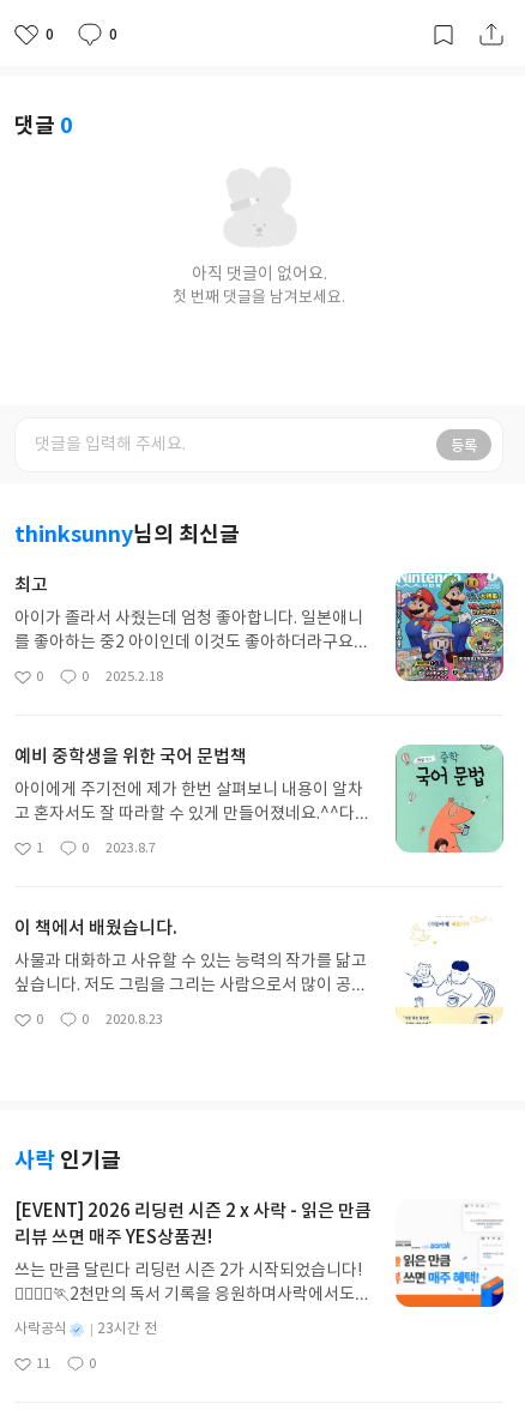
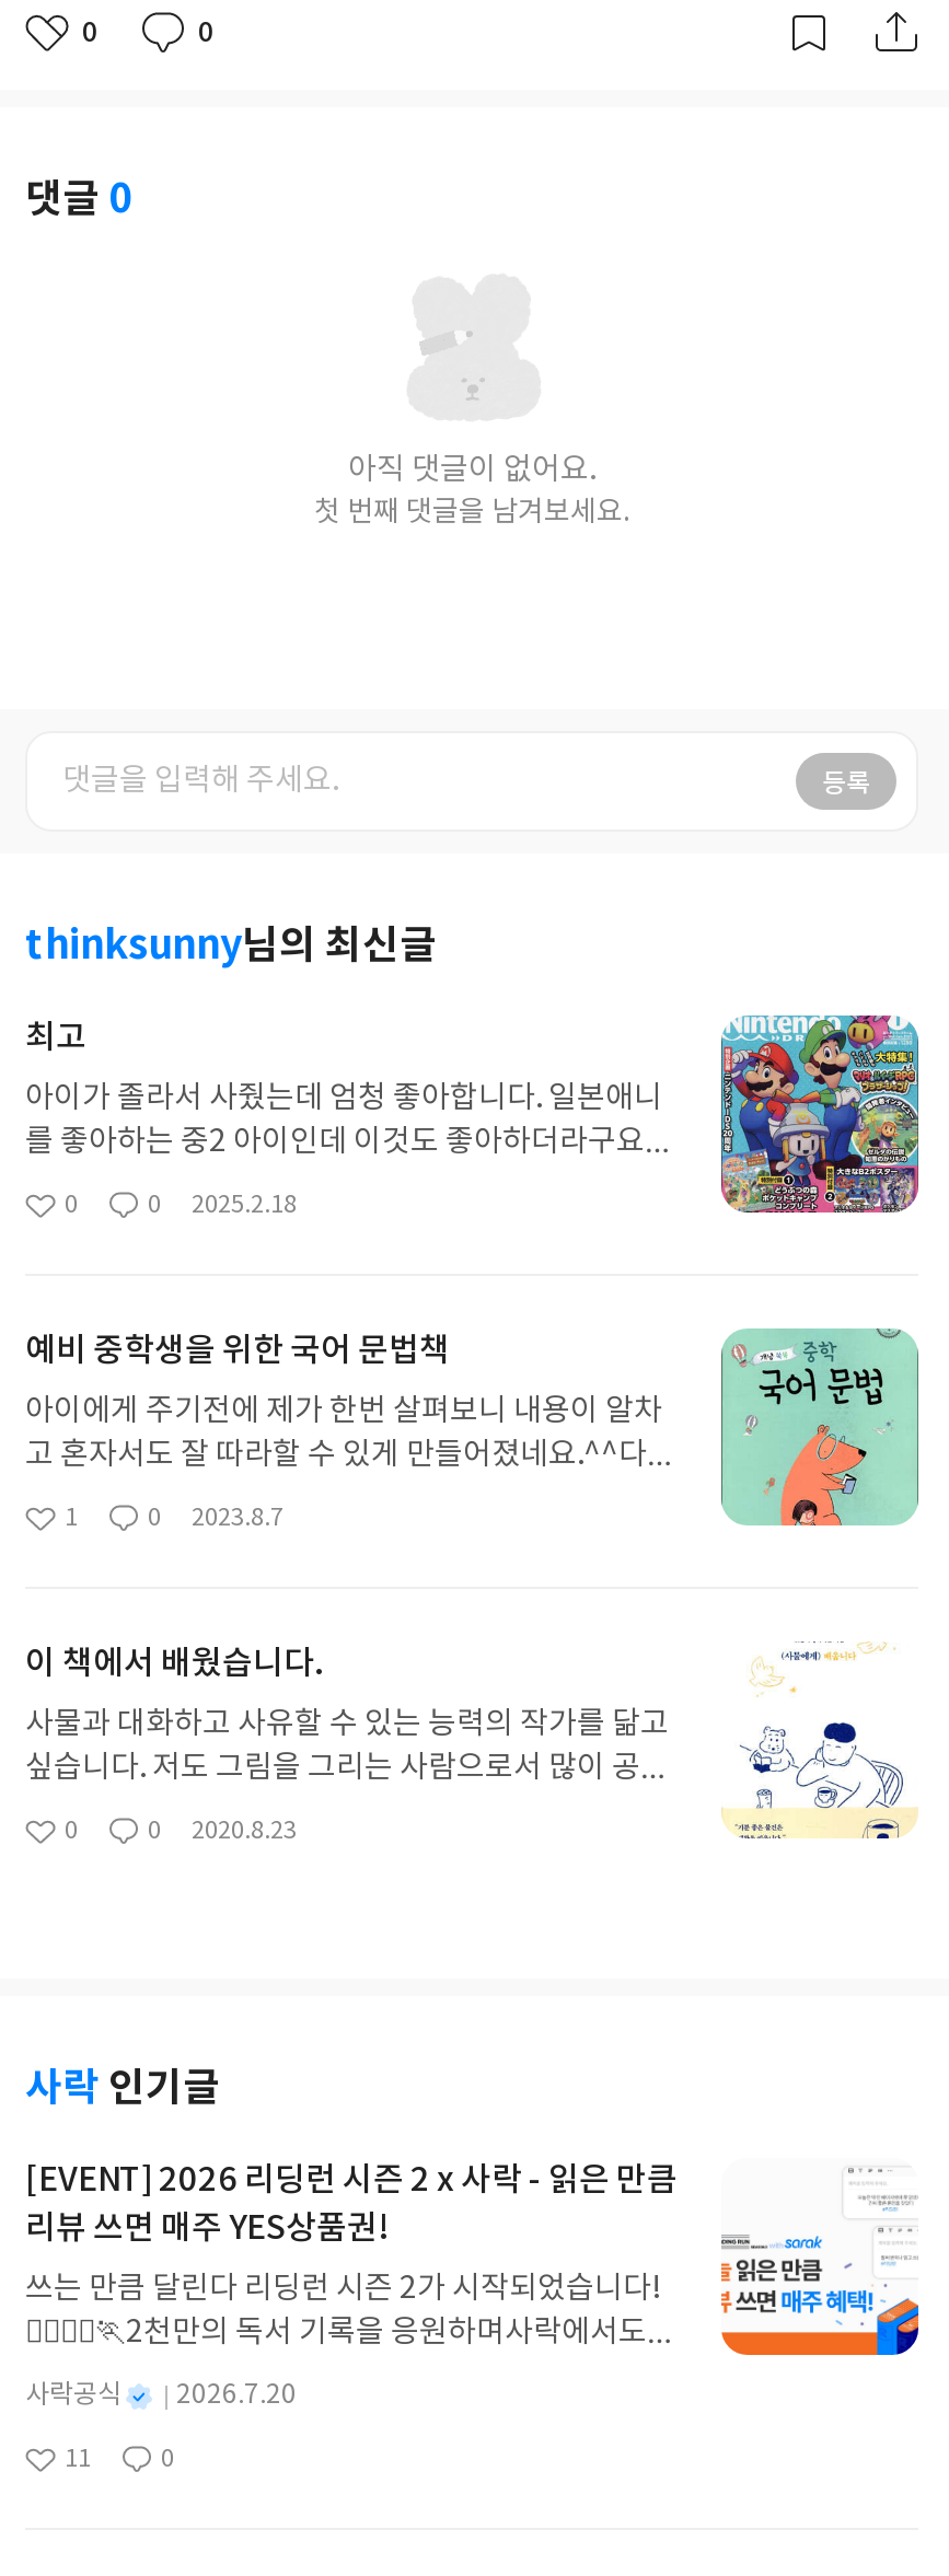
[97,1322,157,1337] 23시간 전 -> [176,2382,297,2411] 2026.7.20

